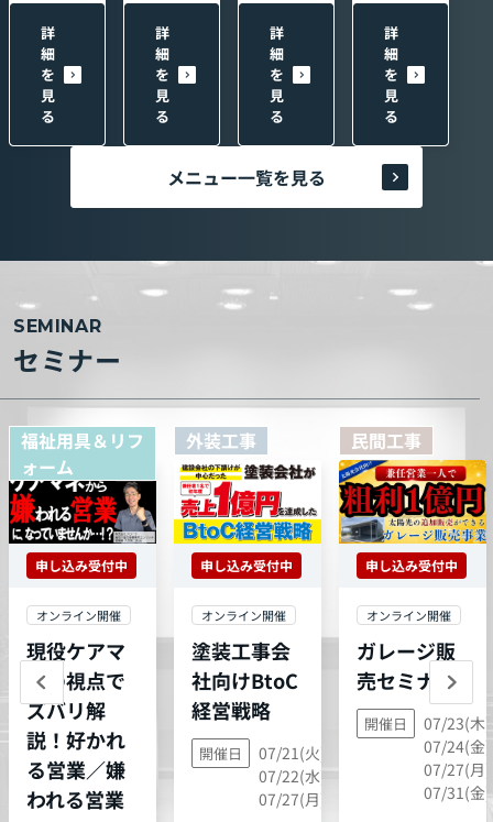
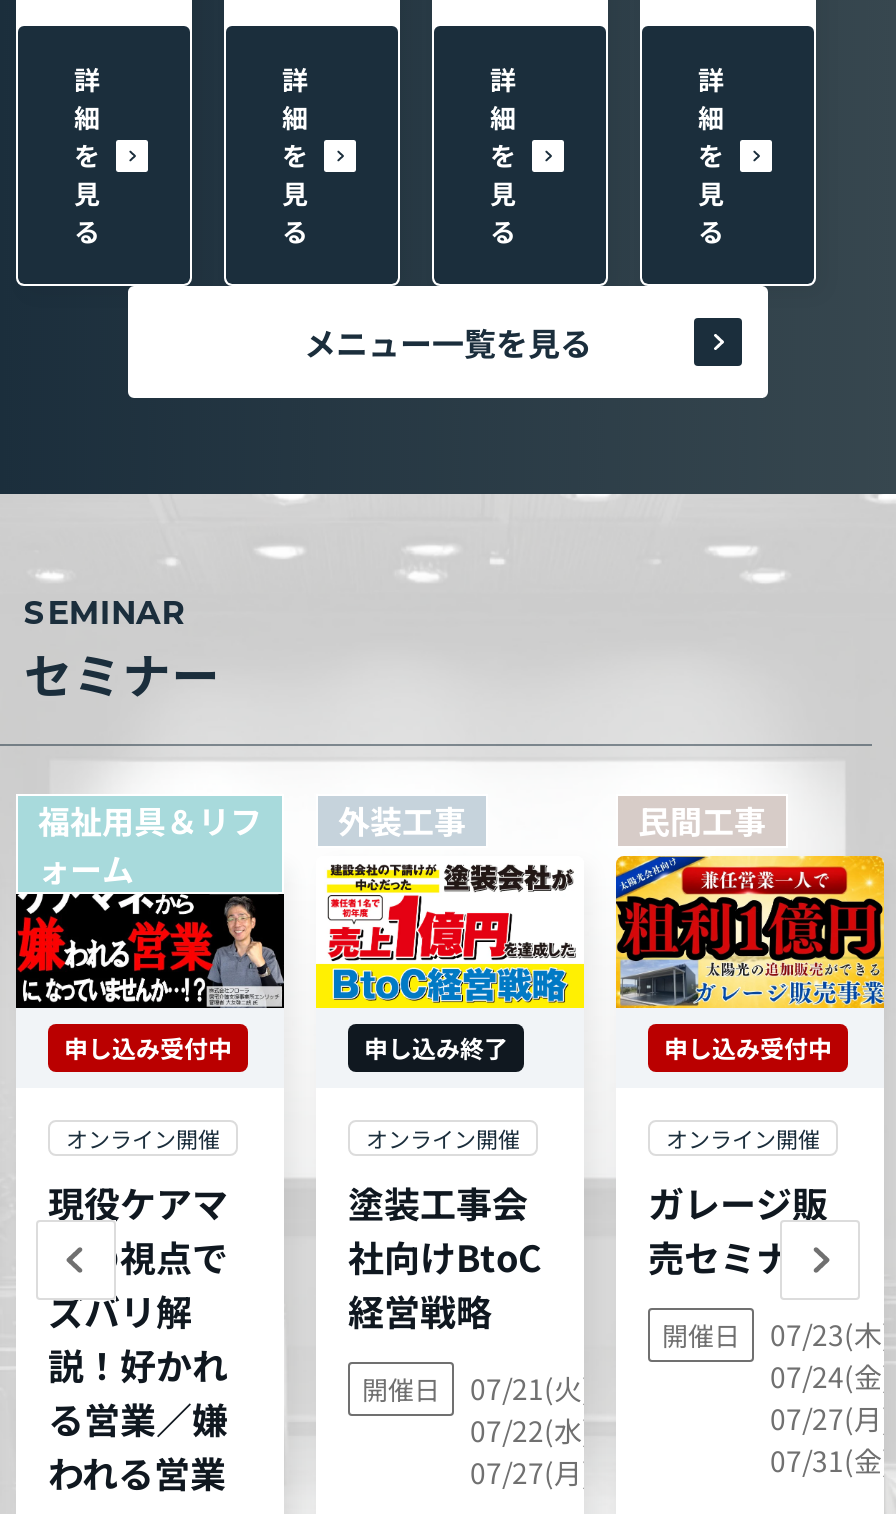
[200,555,293,574] 申し込み受付中 -> [364,1030,508,1064] 申し込み終了

